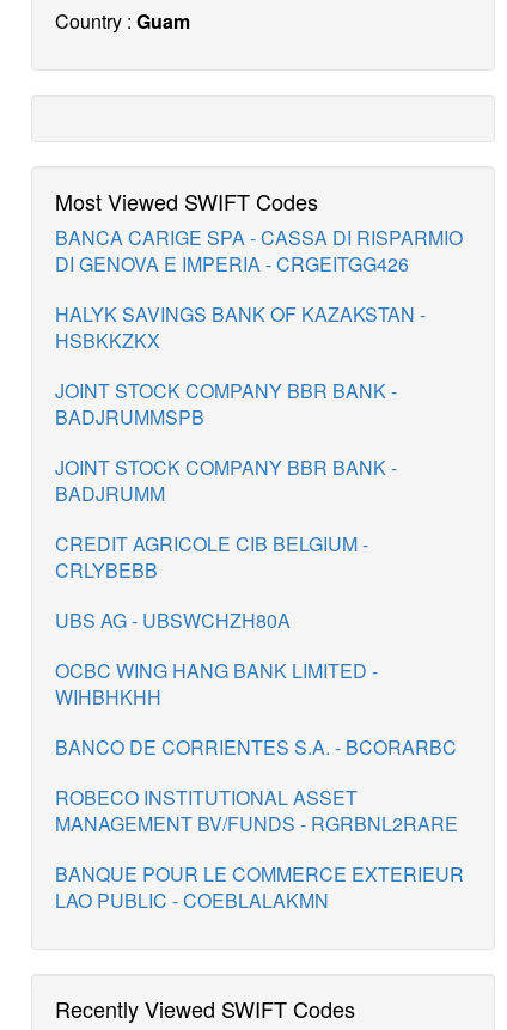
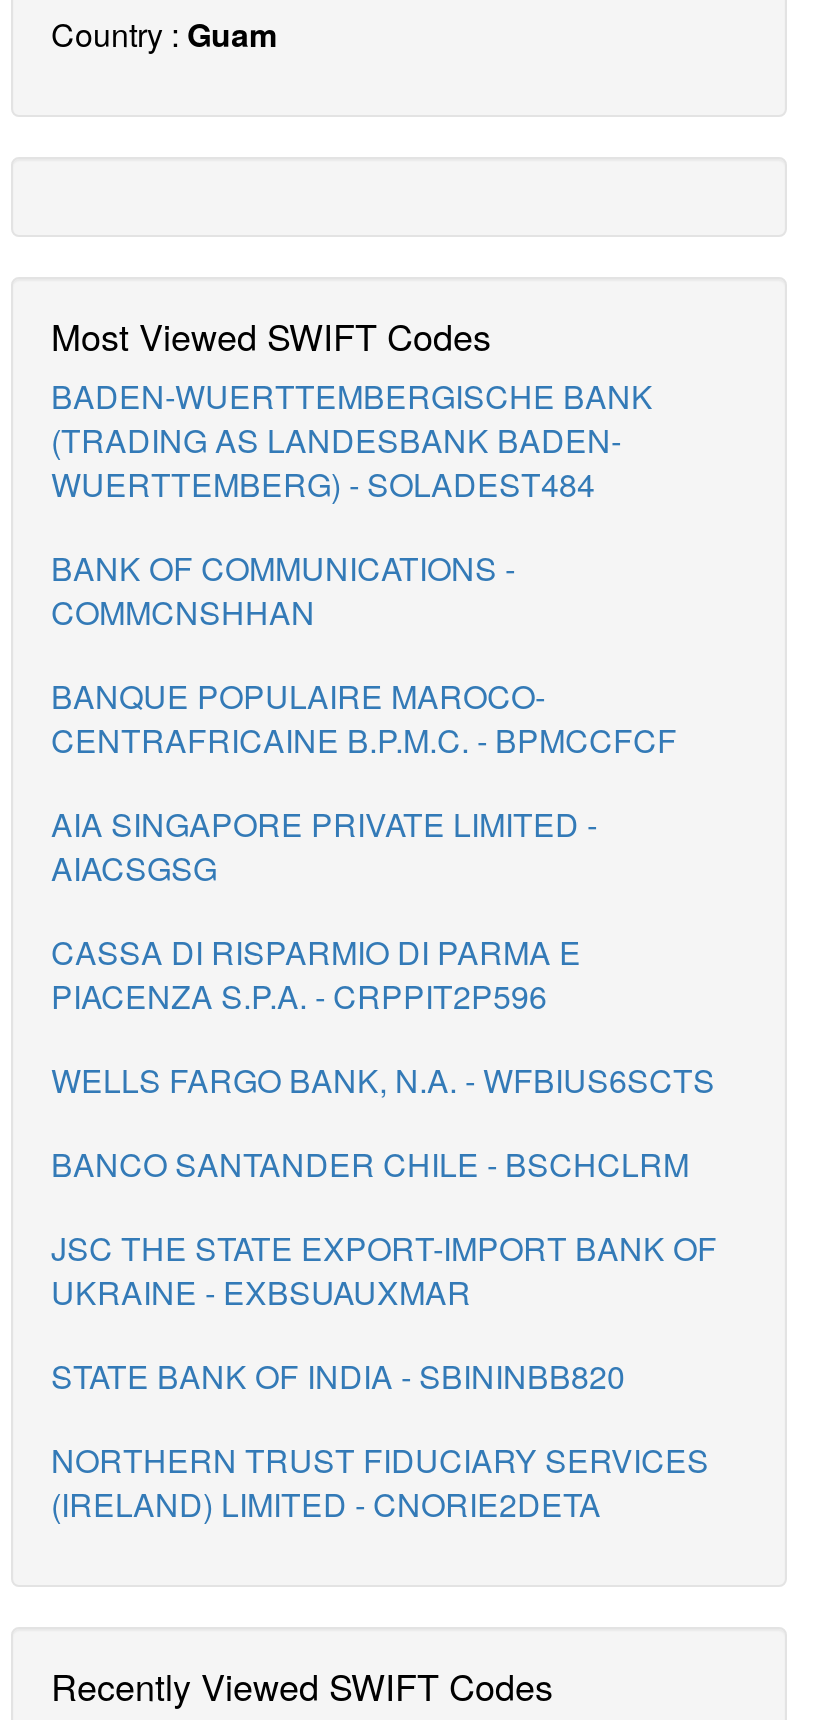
[55,224,463,278] BANCA CARIGE SPA - CASSA DI RISPARMIO | DI GENOVA E IMPERIA - CRGEITGG426 -> [51,373,653,507] BADEN-WUERTTEMBERGISCHE BANK | (TRADING AS LANDESBANK BADEN- | WUERTTEMBERG) - SOLADEST484
[55,300,426,354] HALYK SAVINGS BANK OF KAZAKSTAN - | HSBKKZKX -> [51,545,515,635] BANK OF COMMUNICATIONS - | COMMCNSHHAN
[55,377,397,431] JOINT STOCK COMPANY BBR BANK - | BADJRUMMSPB -> [51,673,677,763] BANQUE POPULAIRE MAROCO- | CENTRAFRICAINE B.P.M.C. - BPMCCFCF
[55,453,397,507] JOINT STOCK COMPANY BBR BANK - | BADJRUMM -> [51,801,597,891] AIA SINGAPORE PRIVATE LIMITED - | AIACSGSG
[55,530,368,584] CREDIT AGRICOLE CIB BELGIUM - | CRLYBEBB -> [51,929,581,1019] CASSA DI RISPARMIO DI PARMA E | PIACENZA S.P.A. - CRPPIT2P596
[55,607,291,634] UBS AG - UBSWCHZH80A -> [51,1057,715,1103] WELLS FARGO BANK, N.A. - WFBIUS6SCTS
[55,657,378,711] OCBC WING HANG BANK LIMITED - | WIHBHKHH -> [51,1141,689,1187] BANCO SANTANDER CHILE - BSCHCLRM
[55,733,457,761] BANCO DE CORRIENTES S.A. - BCORARBC -> [51,1225,717,1315] JSC THE STATE EXPORT-IMPORT BANK OF | UKRAINE - EXBSUAUXMAR
[55,784,458,837] ROBECO INSTITUTIONAL ASSET | MANAGEMENT BV/FUNDS - RGRBNL2RARE -> [51,1353,625,1399] STATE BANK OF INDIA - SBININBB820
[55,860,464,914] BANQUE POUR LE COMMERCE EXTERIEUR | LAO PUBLIC - COEBLALAKMN -> [51,1437,709,1527] NORTHERN TRUST FIDUCIARY SERVICES | (IRELAND) LIMITED - CNORIE2DETA

